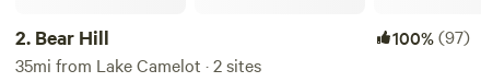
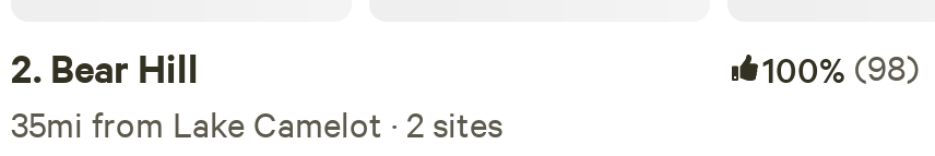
[392,24,470,49] 100% (97) -> [762,41,920,92] 100% (98)

